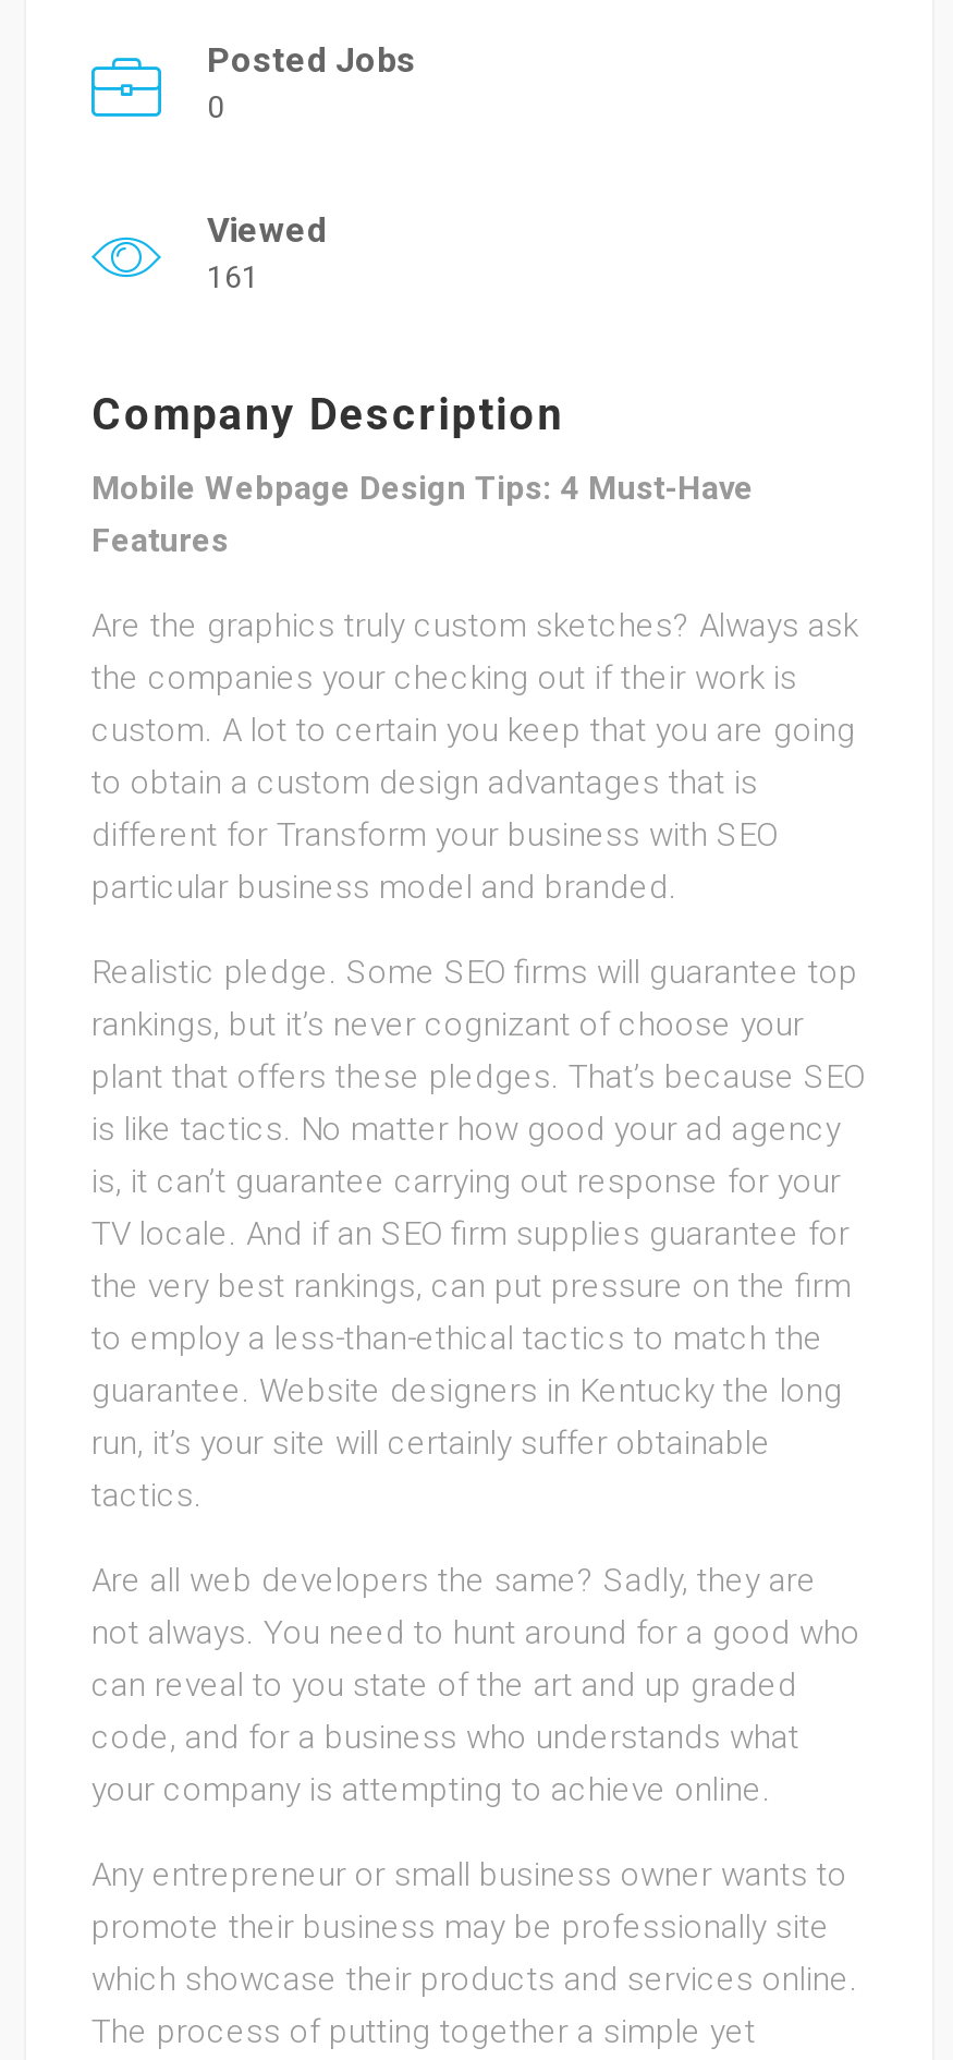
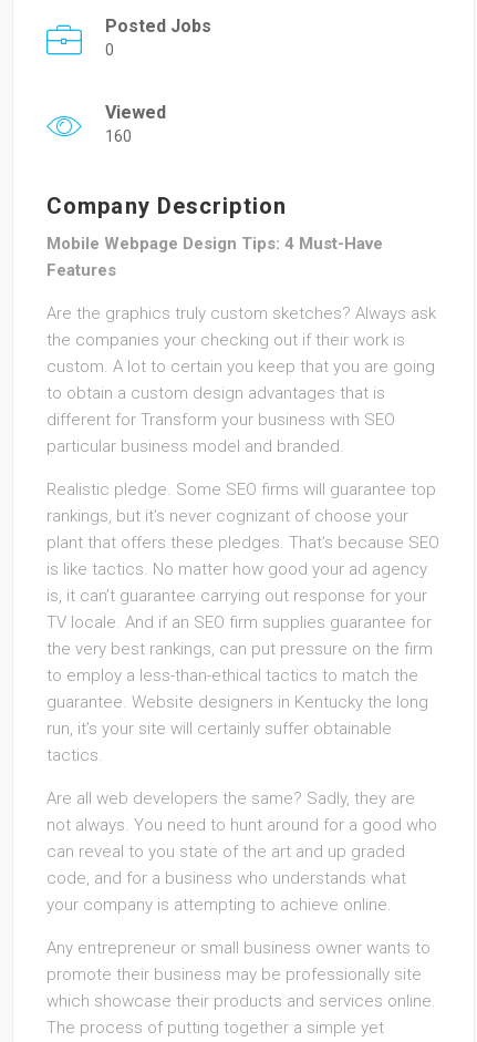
[207,259,259,294] 161 -> [105,127,132,145] 160

